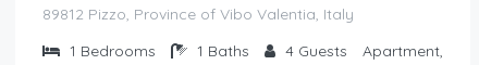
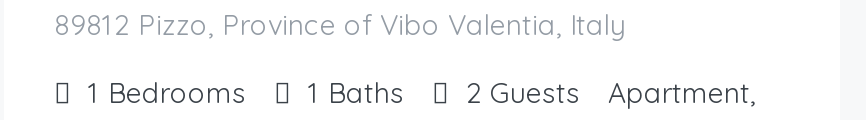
[285,41,347,61] 4 Guests -> [466,76,580,112] 2 Guests

